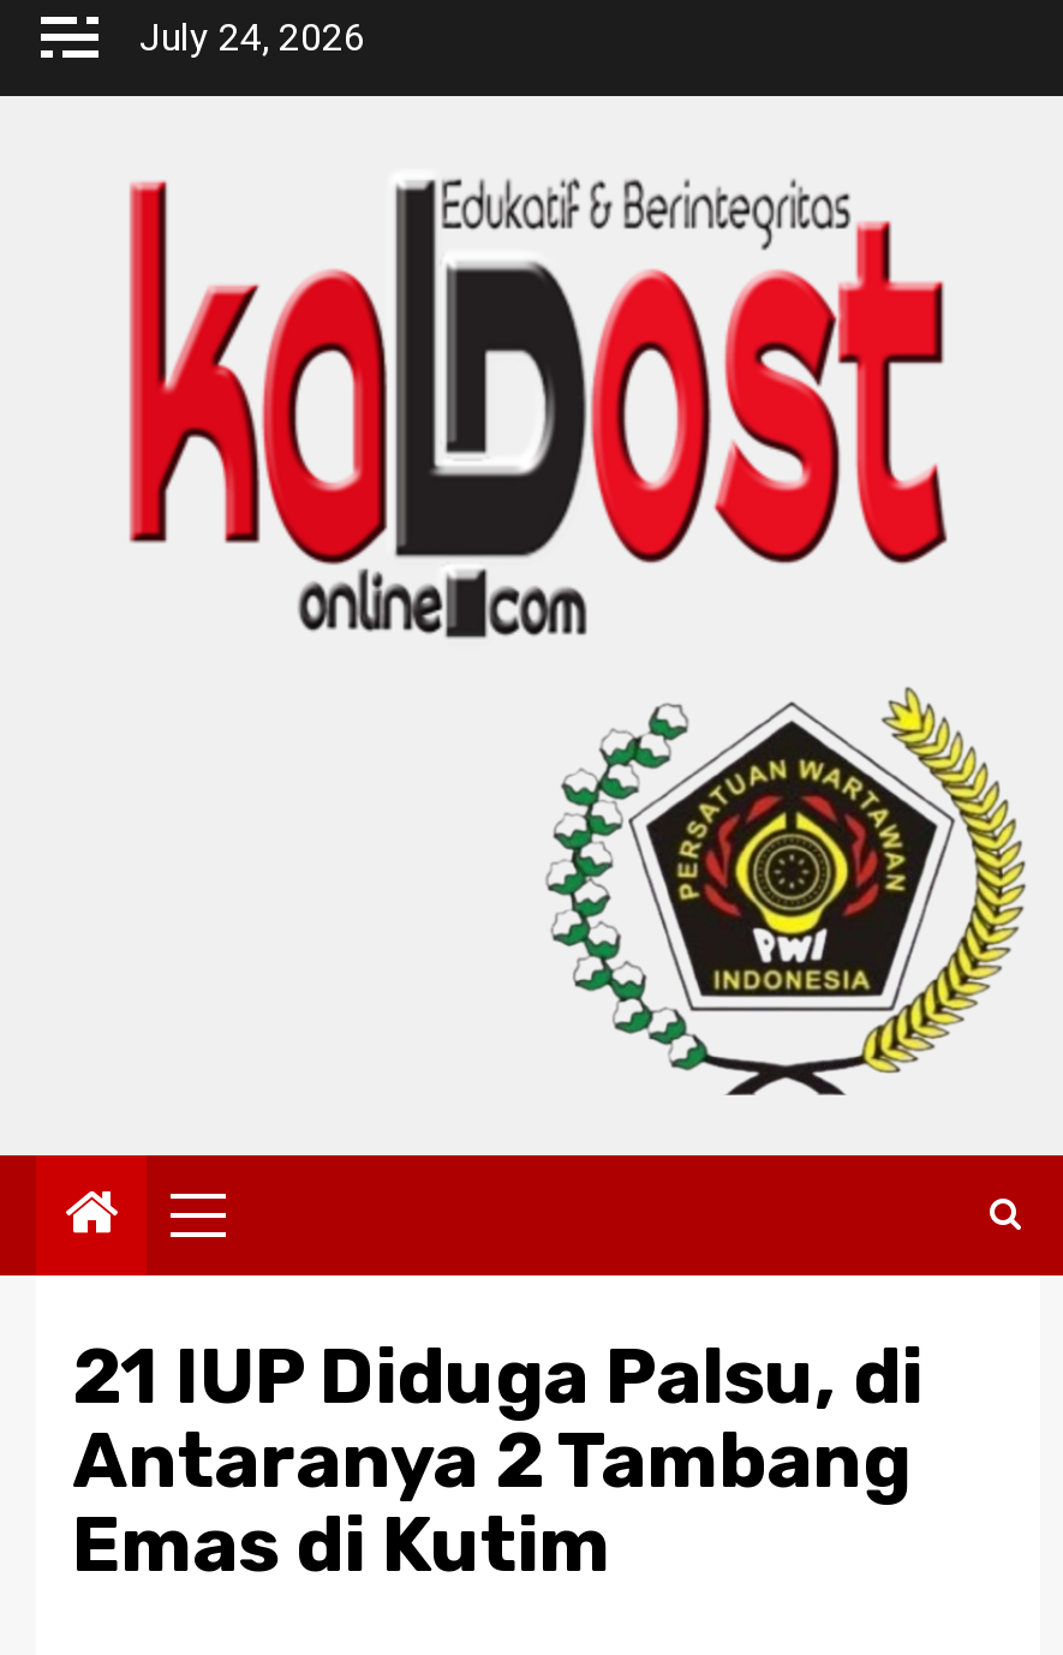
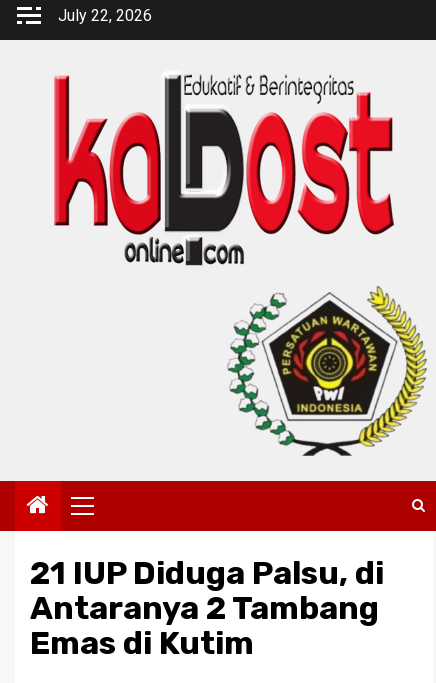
[139,14,365,60] July 24, 2026 -> [58,6,152,25] July 22, 2026

